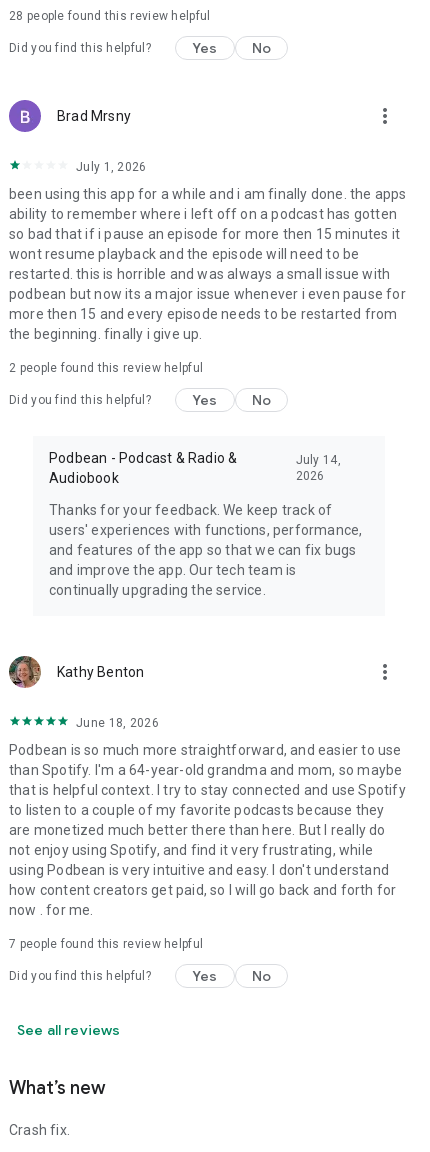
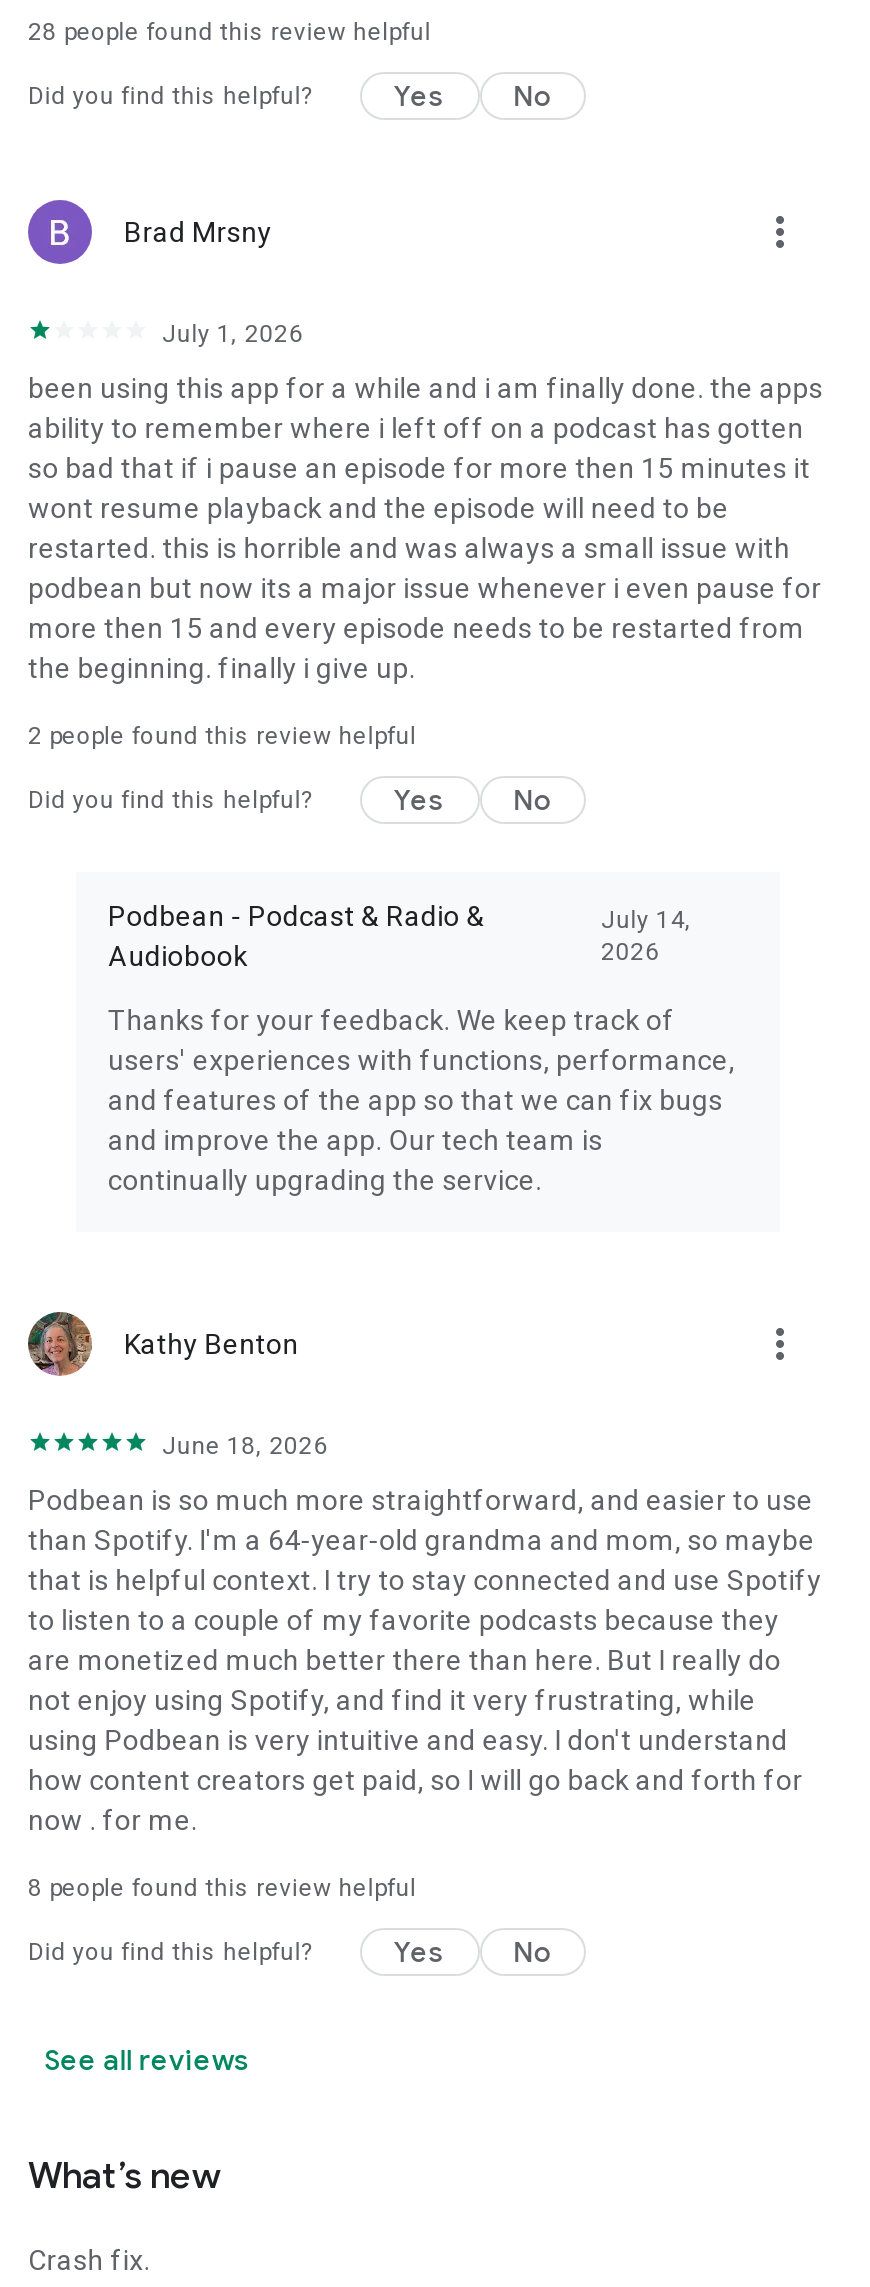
[9,937,203,951] 7 people found this review helpful -> [28,1874,416,1902] 8 people found this review helpful

